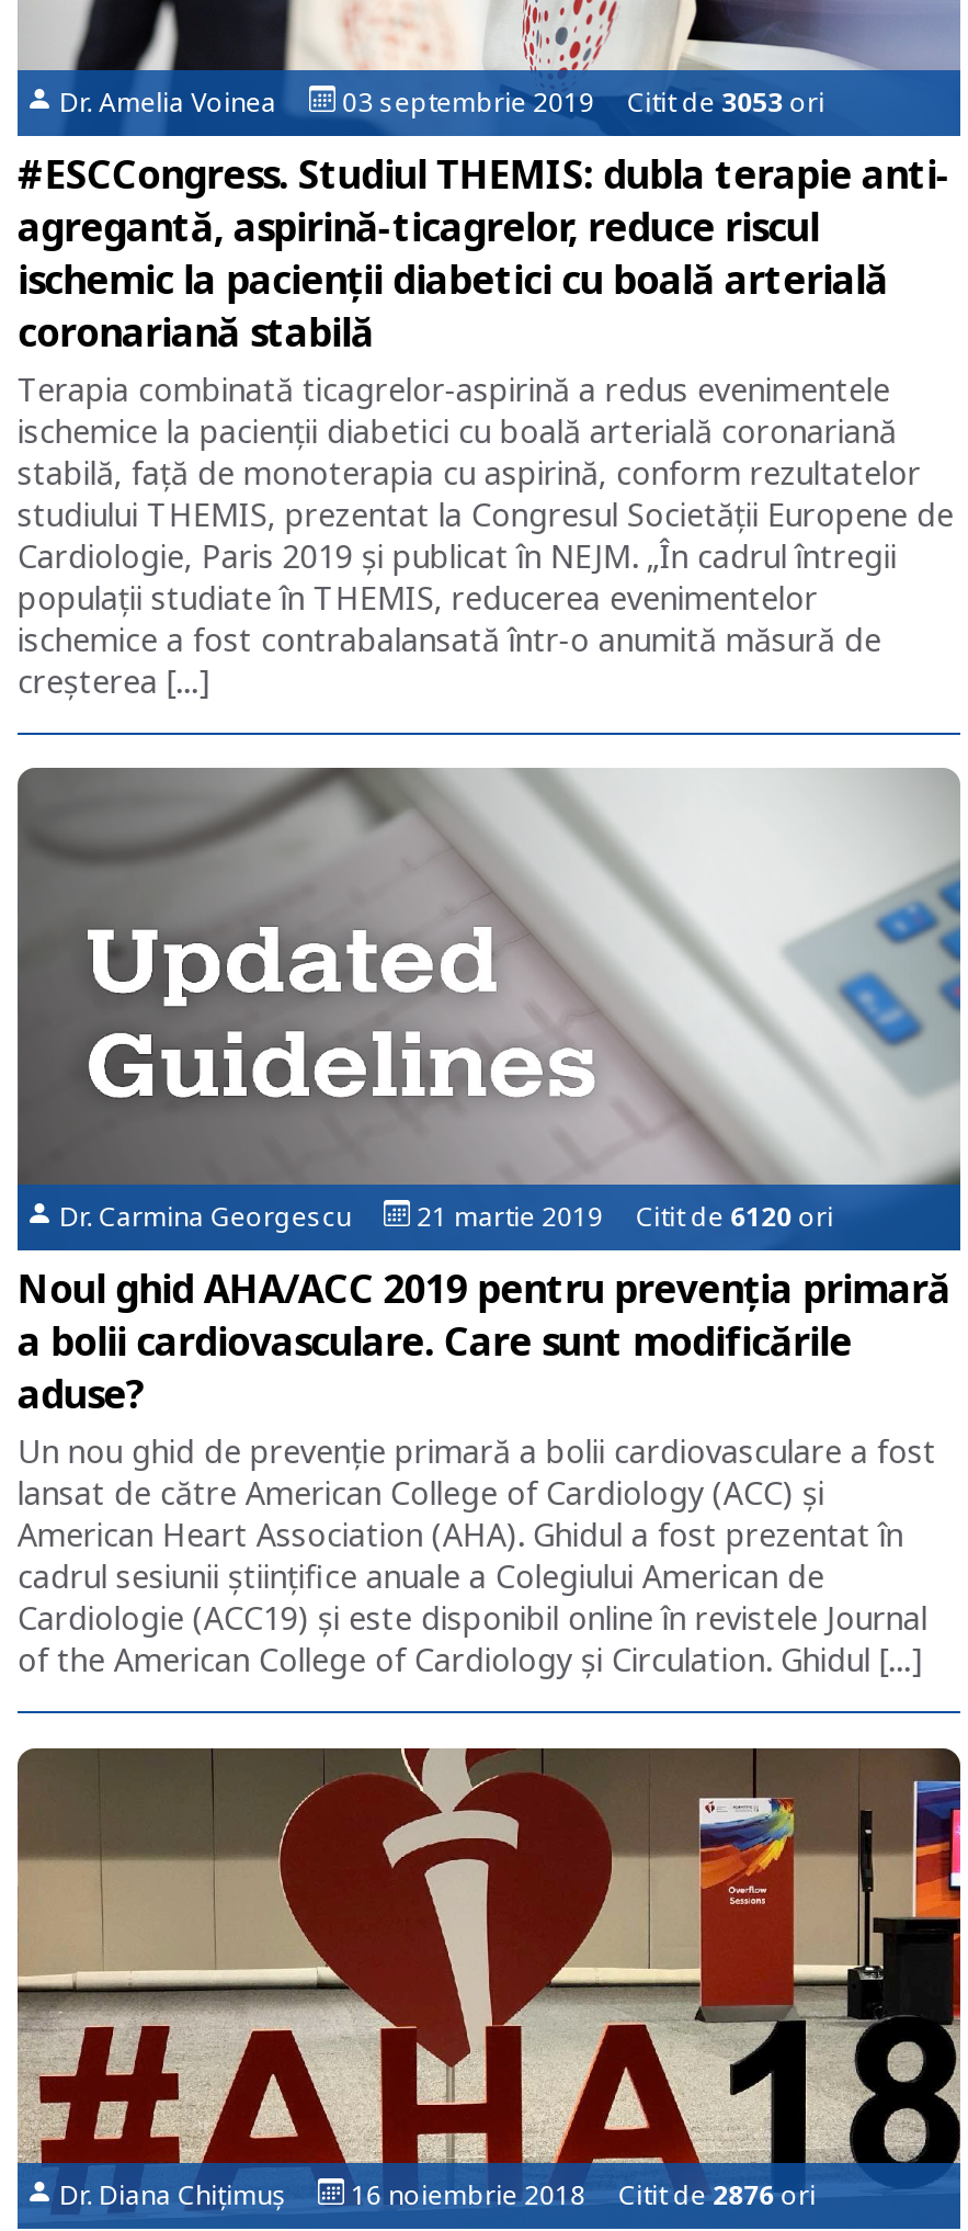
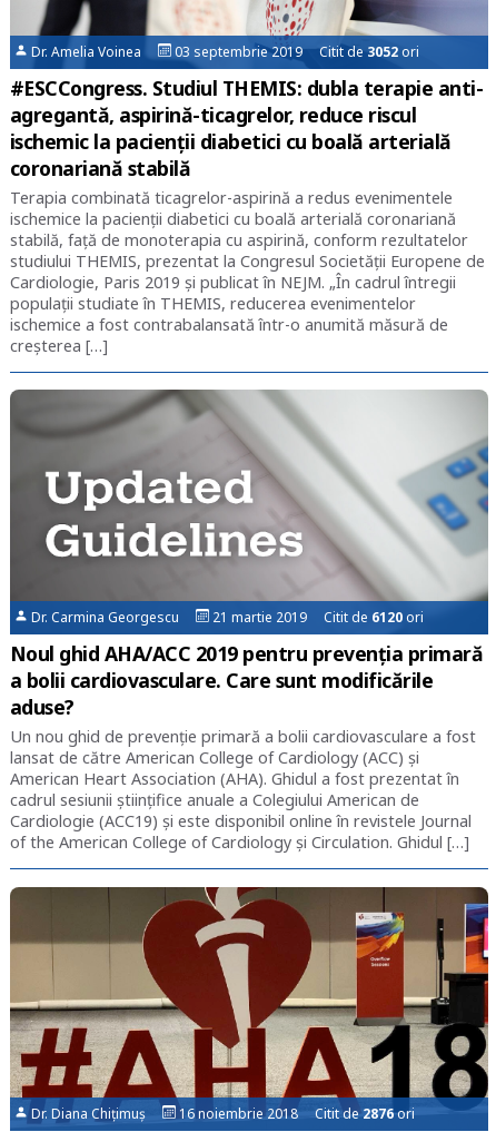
[336,82,825,120] 03 septembrie 2019 Citit de 3053 ori -> [171,42,419,61] 03 septembrie 2019 Citit de 3052 ori

